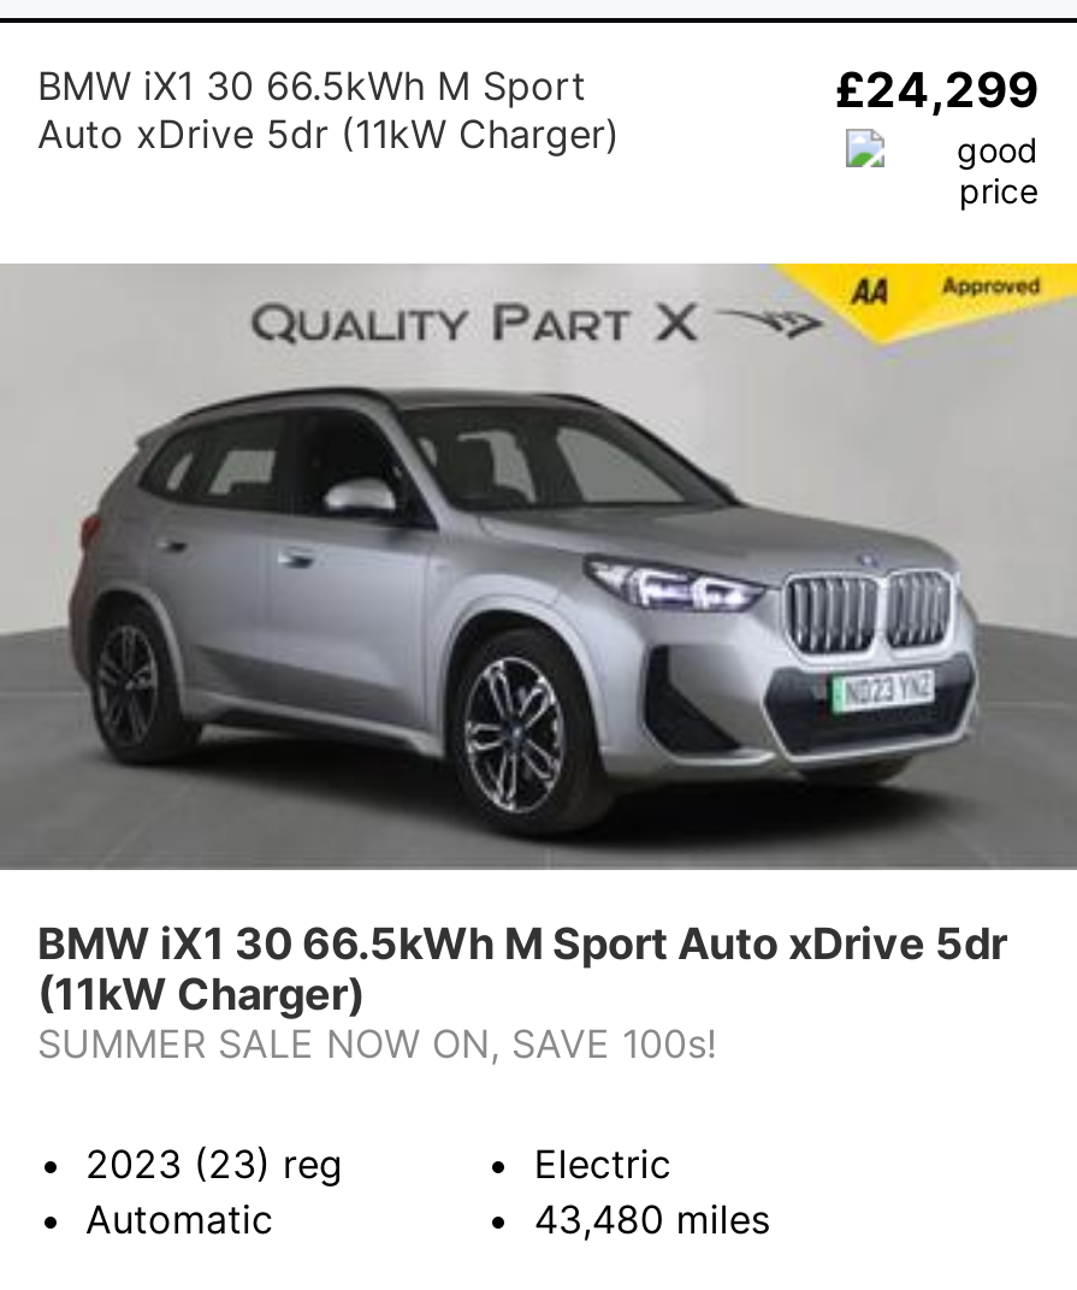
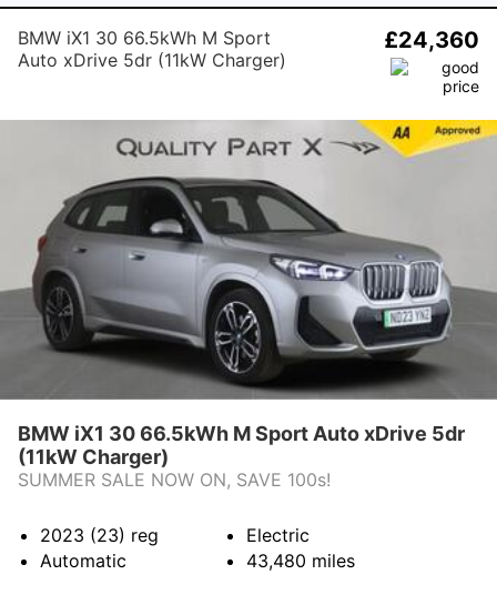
[834,62,1038,119] £24,299 -> [384,27,479,53] £24,360

